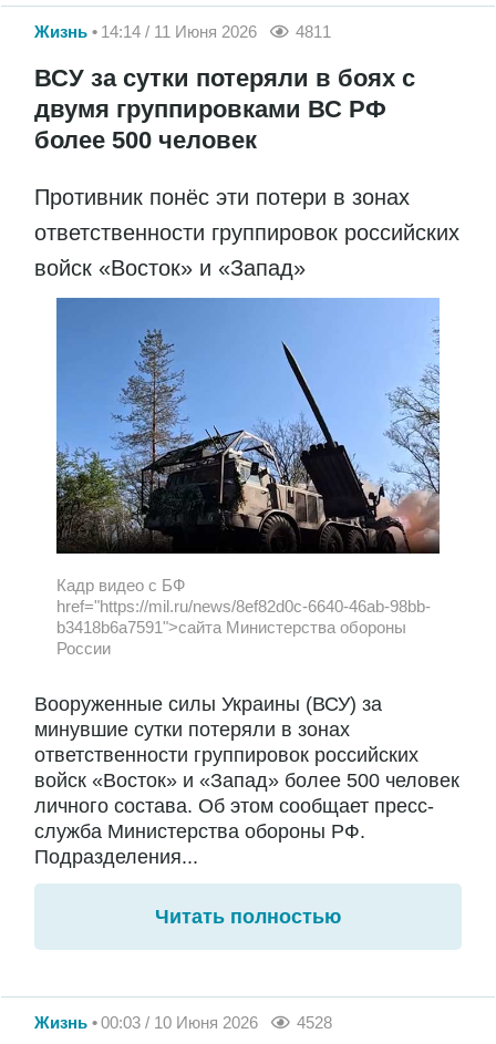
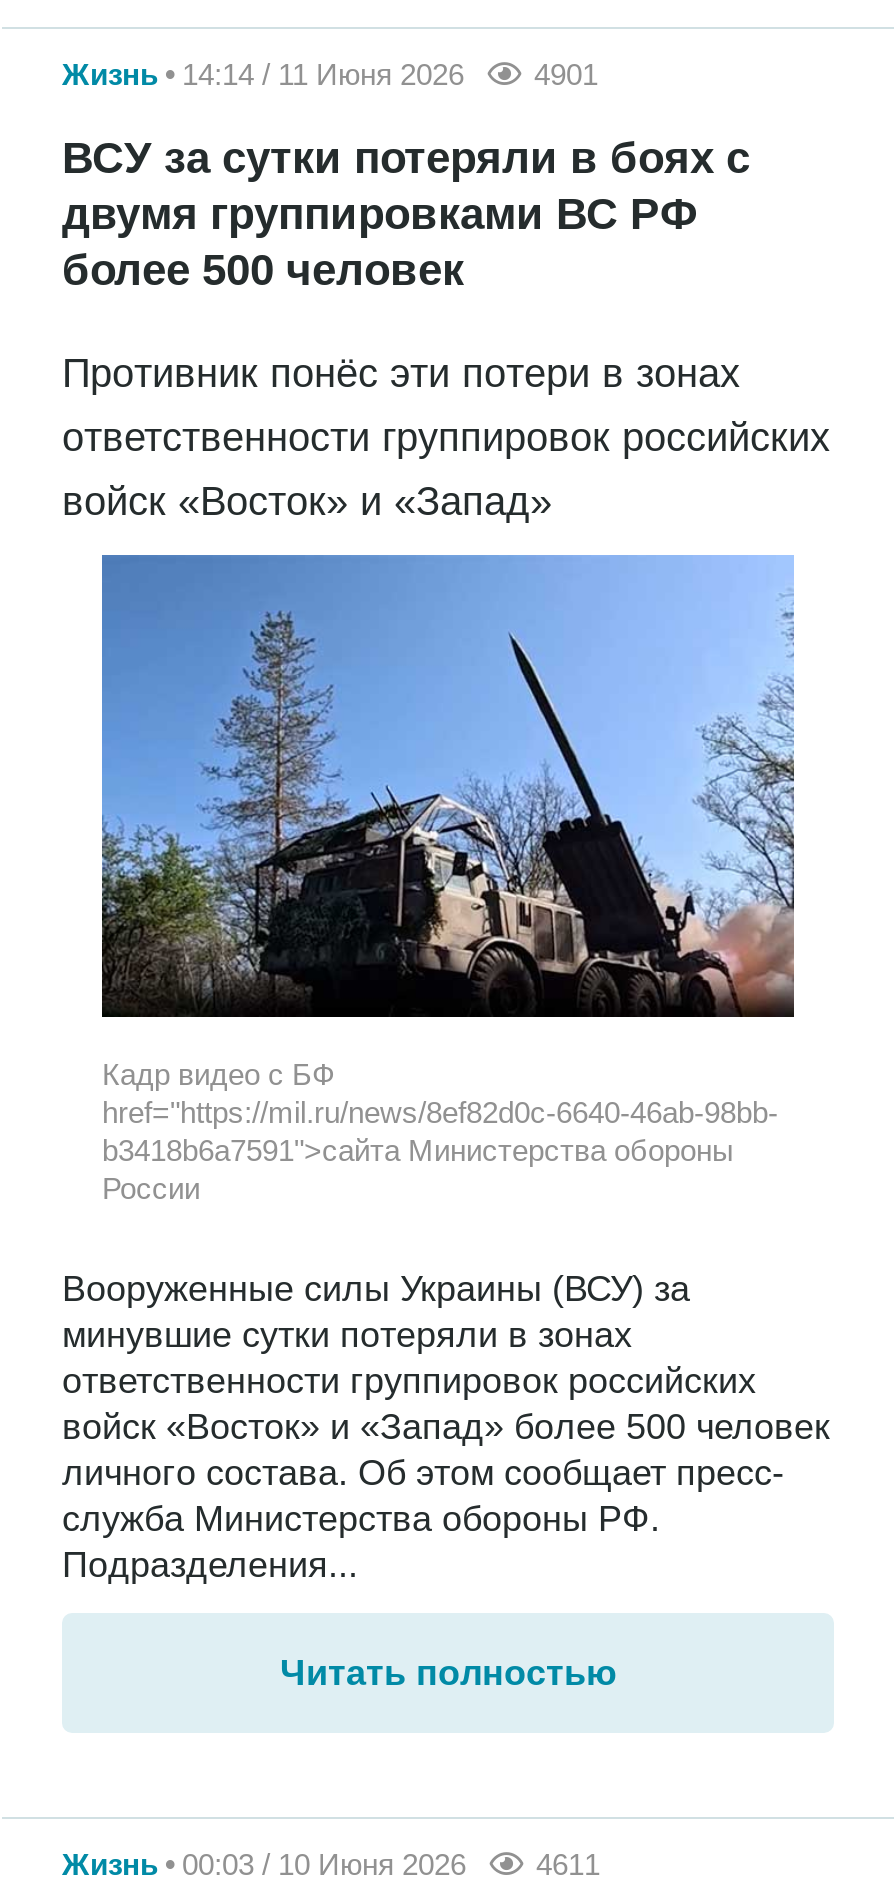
[296,22,331,41] 4811 -> [534,56,598,90] 4901
[297,1013,332,1032] 4528 -> [536,1848,600,1882] 4611

